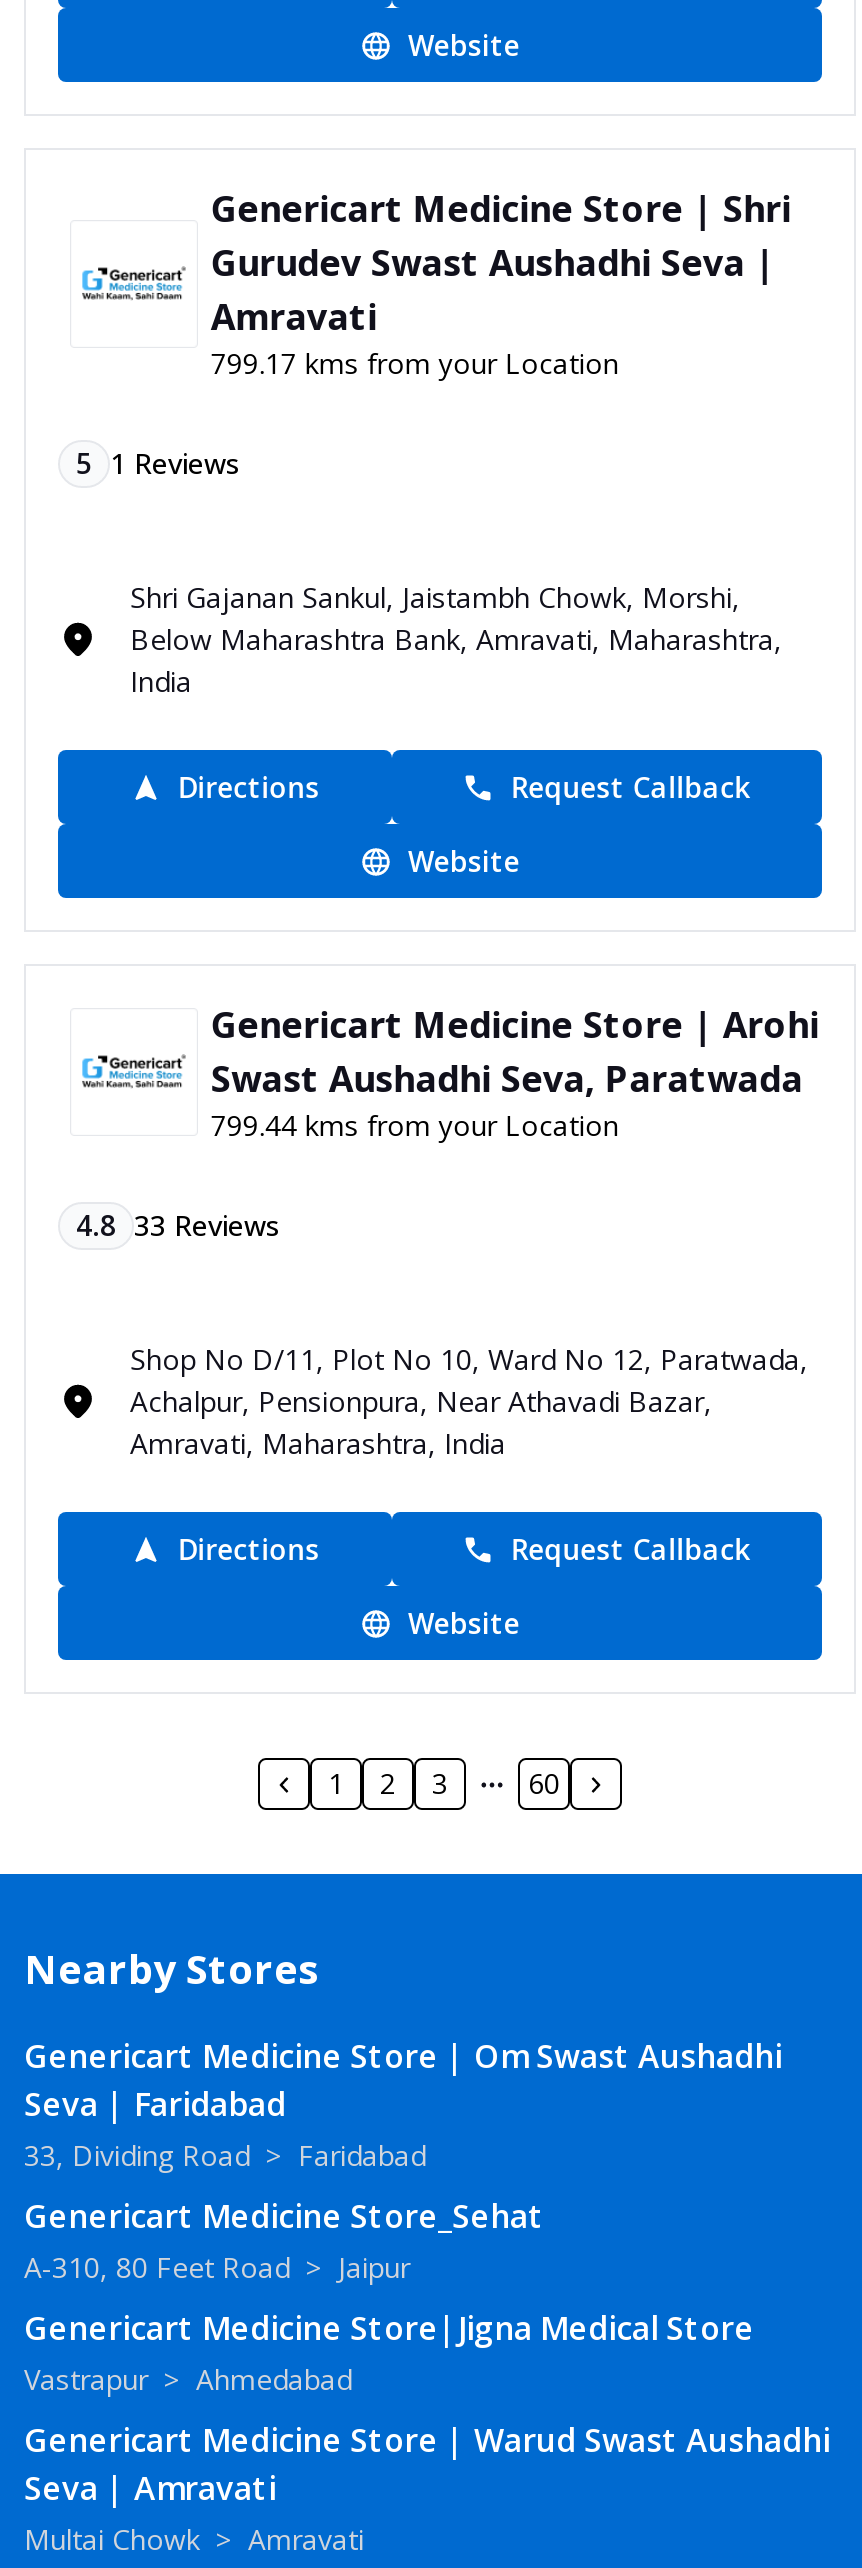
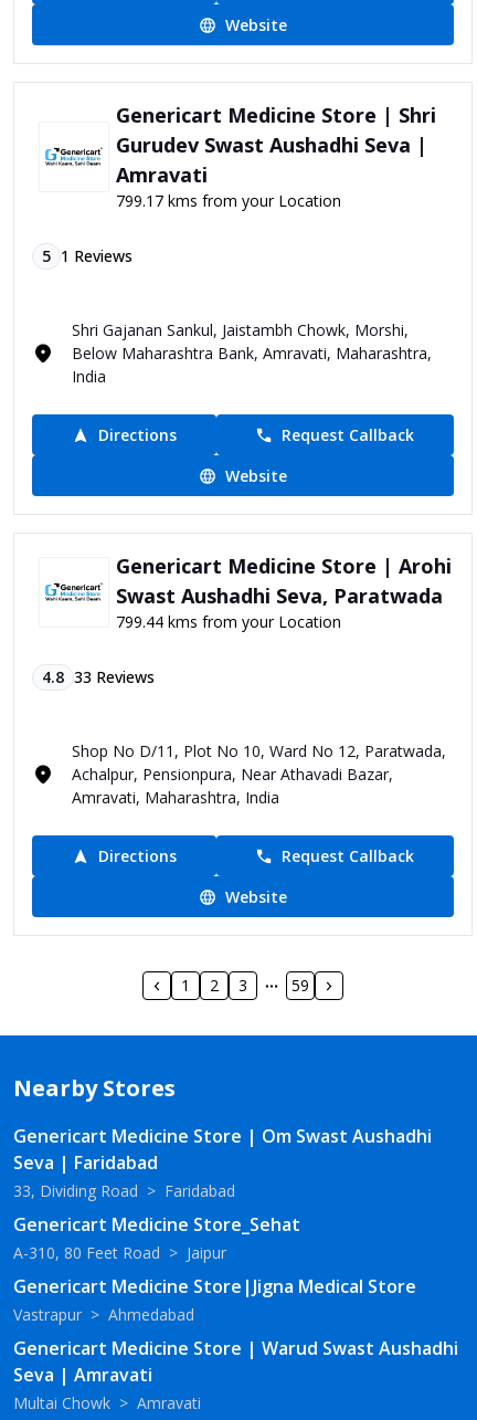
[528,1765,560,1803] 60 -> [291,975,309,996] 59

